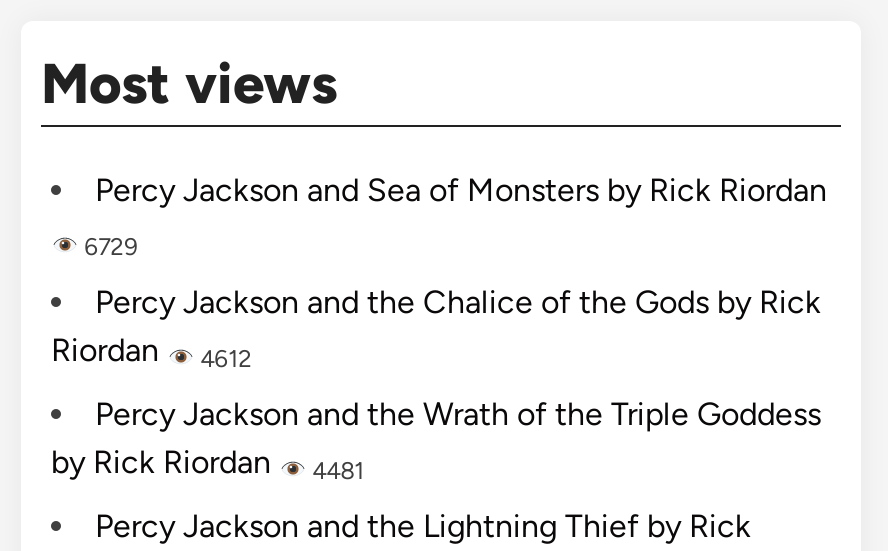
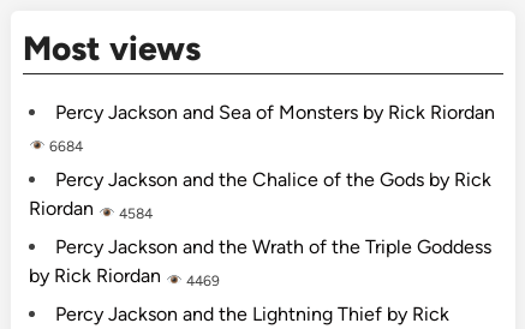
[78,233,138,261] 6729 -> [45,138,83,155] 6684
[51,331,252,373] Riordan 4612 -> [29,197,152,222] Riordan 4584
[51,443,364,485] by Rick Riordan 4481 -> [29,264,219,290] by Rick Riordan 4469

